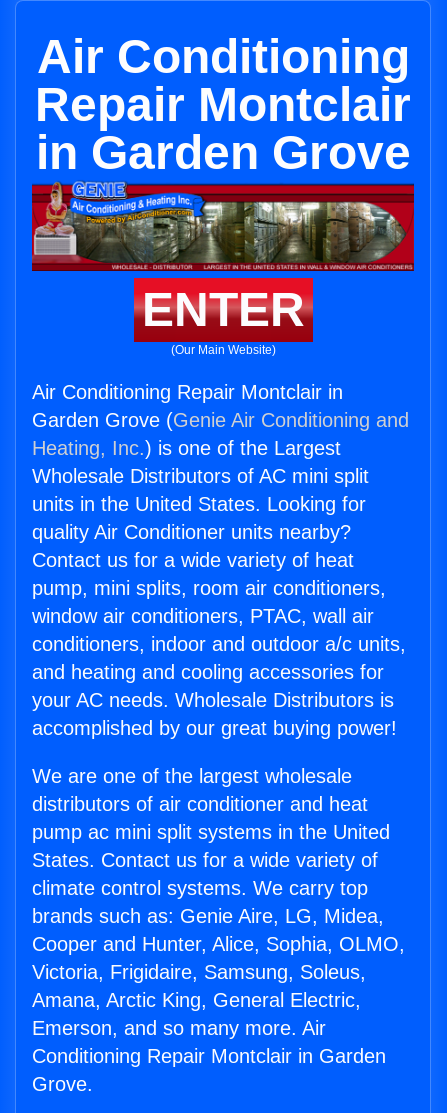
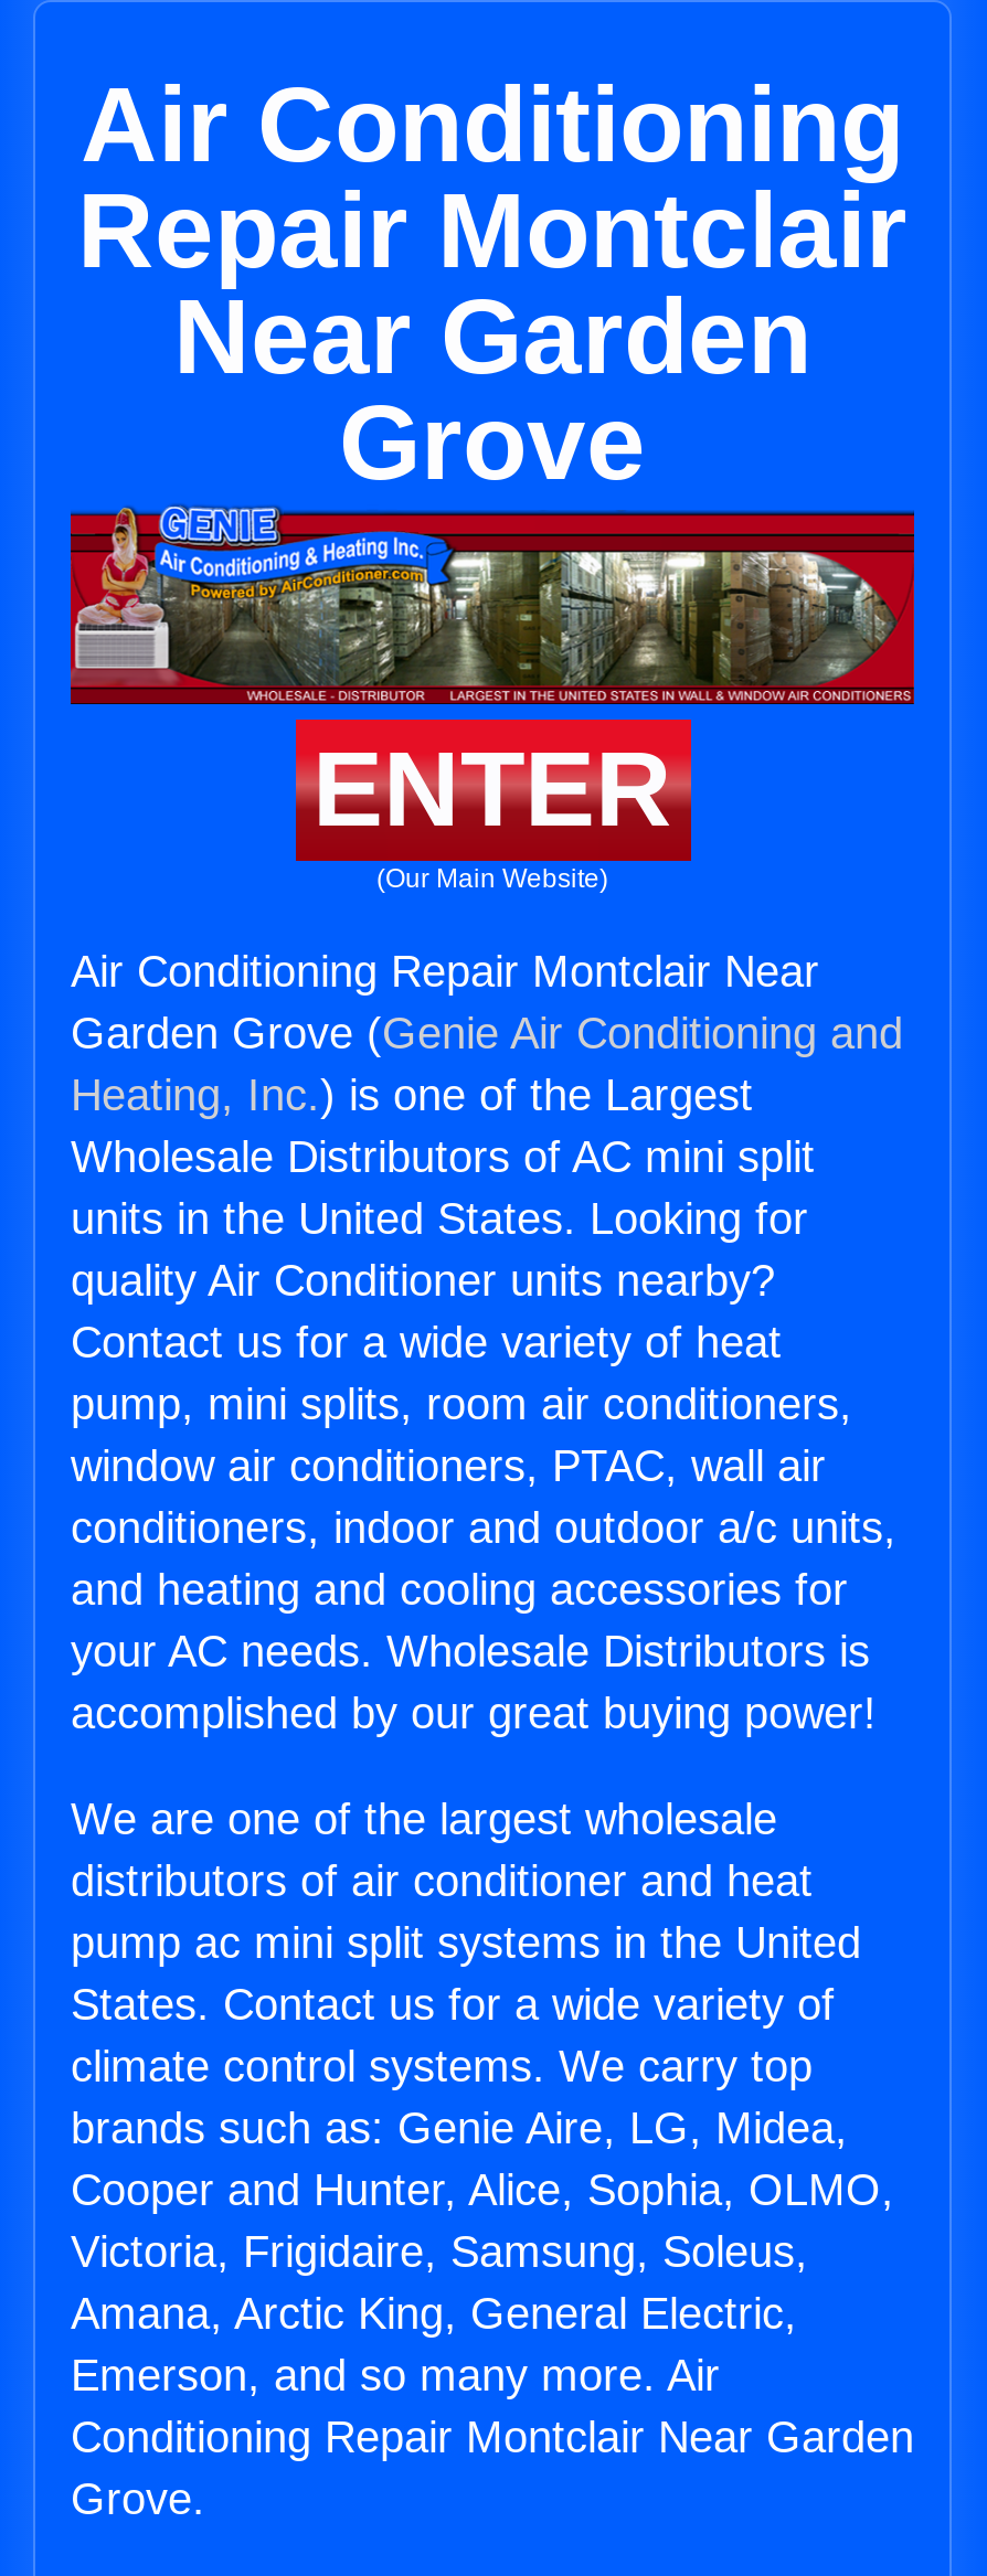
[35,126,410,179] in Garden Grove -> [173,278,811,501] Near Garden | Grove
[32,381,343,403] Air Conditioning Repair Montclair in -> [71,947,819,996] Air Conditioning Repair Montclair Near
[32,1045,386,1067] Conditioning Repair Montclair in Garden -> [71,2413,914,2461] Conditioning Repair Montclair Near Garden

